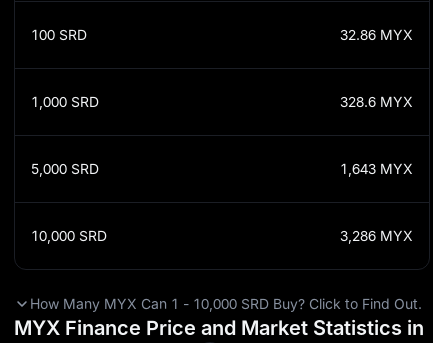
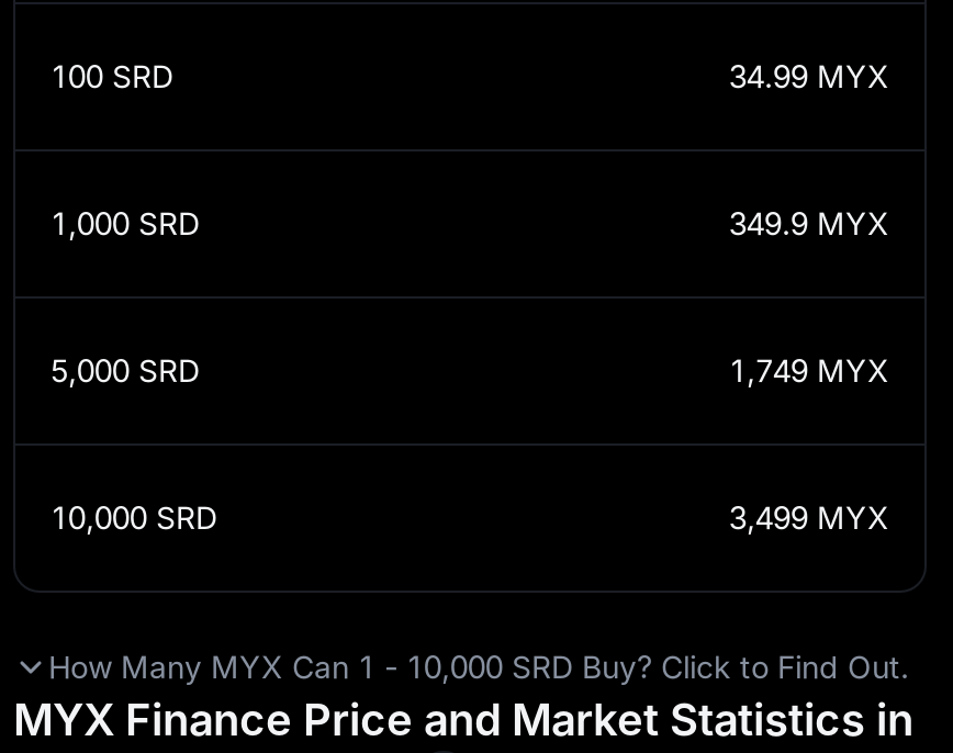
[340,26,413,43] 32.86 MYX -> [729,57,889,94] 34.99 MYX
[340,93,413,110] 328.6 MYX -> [729,204,889,241] 349.9 MYX
[340,160,413,177] 1,643 MYX -> [729,351,889,389] 1,749 MYX
[340,227,413,244] 3,286 MYX -> [729,498,889,536] 3,499 MYX

